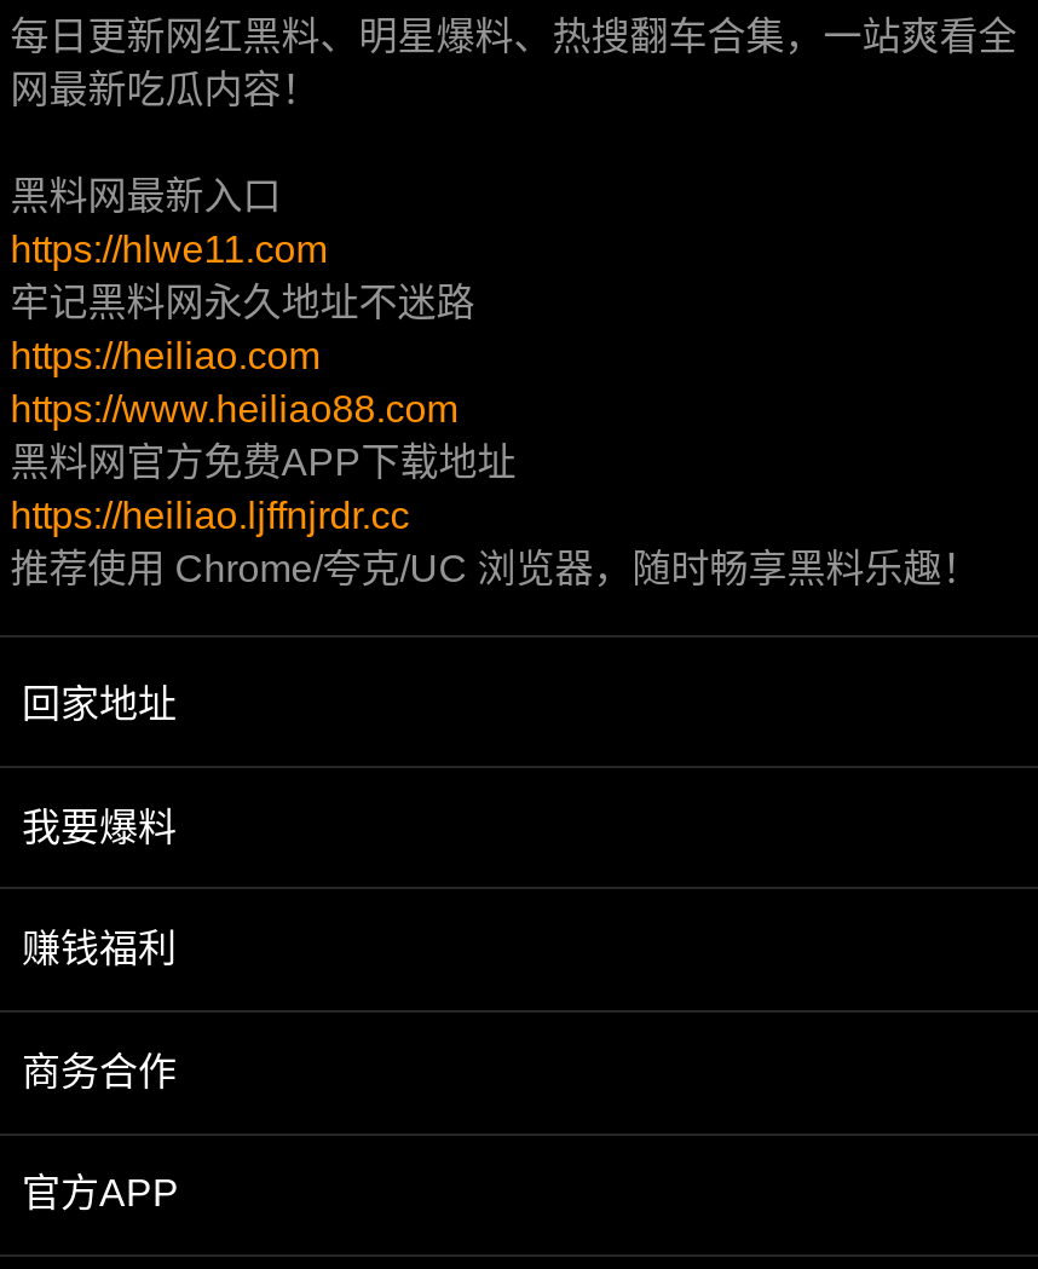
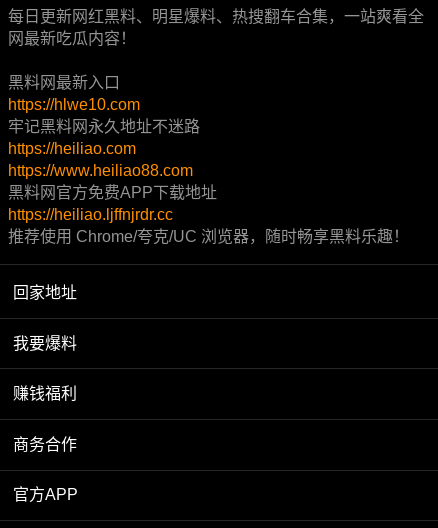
[10,229,327,270] https://hlwe11.com -> [8,96,140,113] https://hlwe10.com

